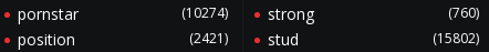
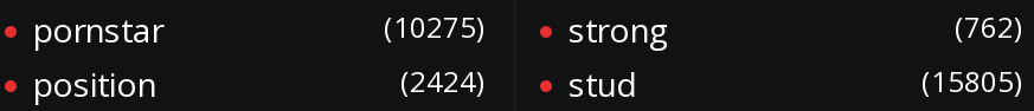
[181,3,228,22] (10274) -> [384,6,483,46] (10275)
[448,3,479,22] (760) -> [955,6,1021,46] (762)
[189,28,228,47] (2421) -> [400,60,483,101] (2424)
[433,28,479,47] (15802) -> [921,60,1021,101] (15805)

